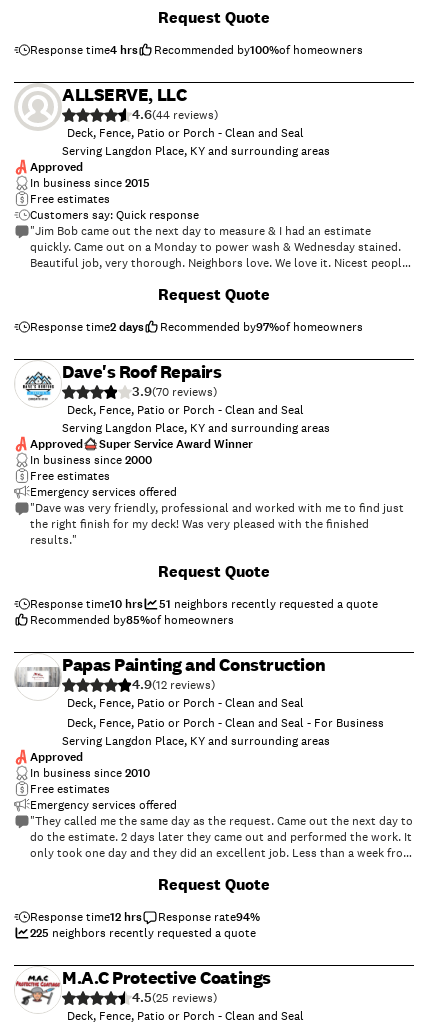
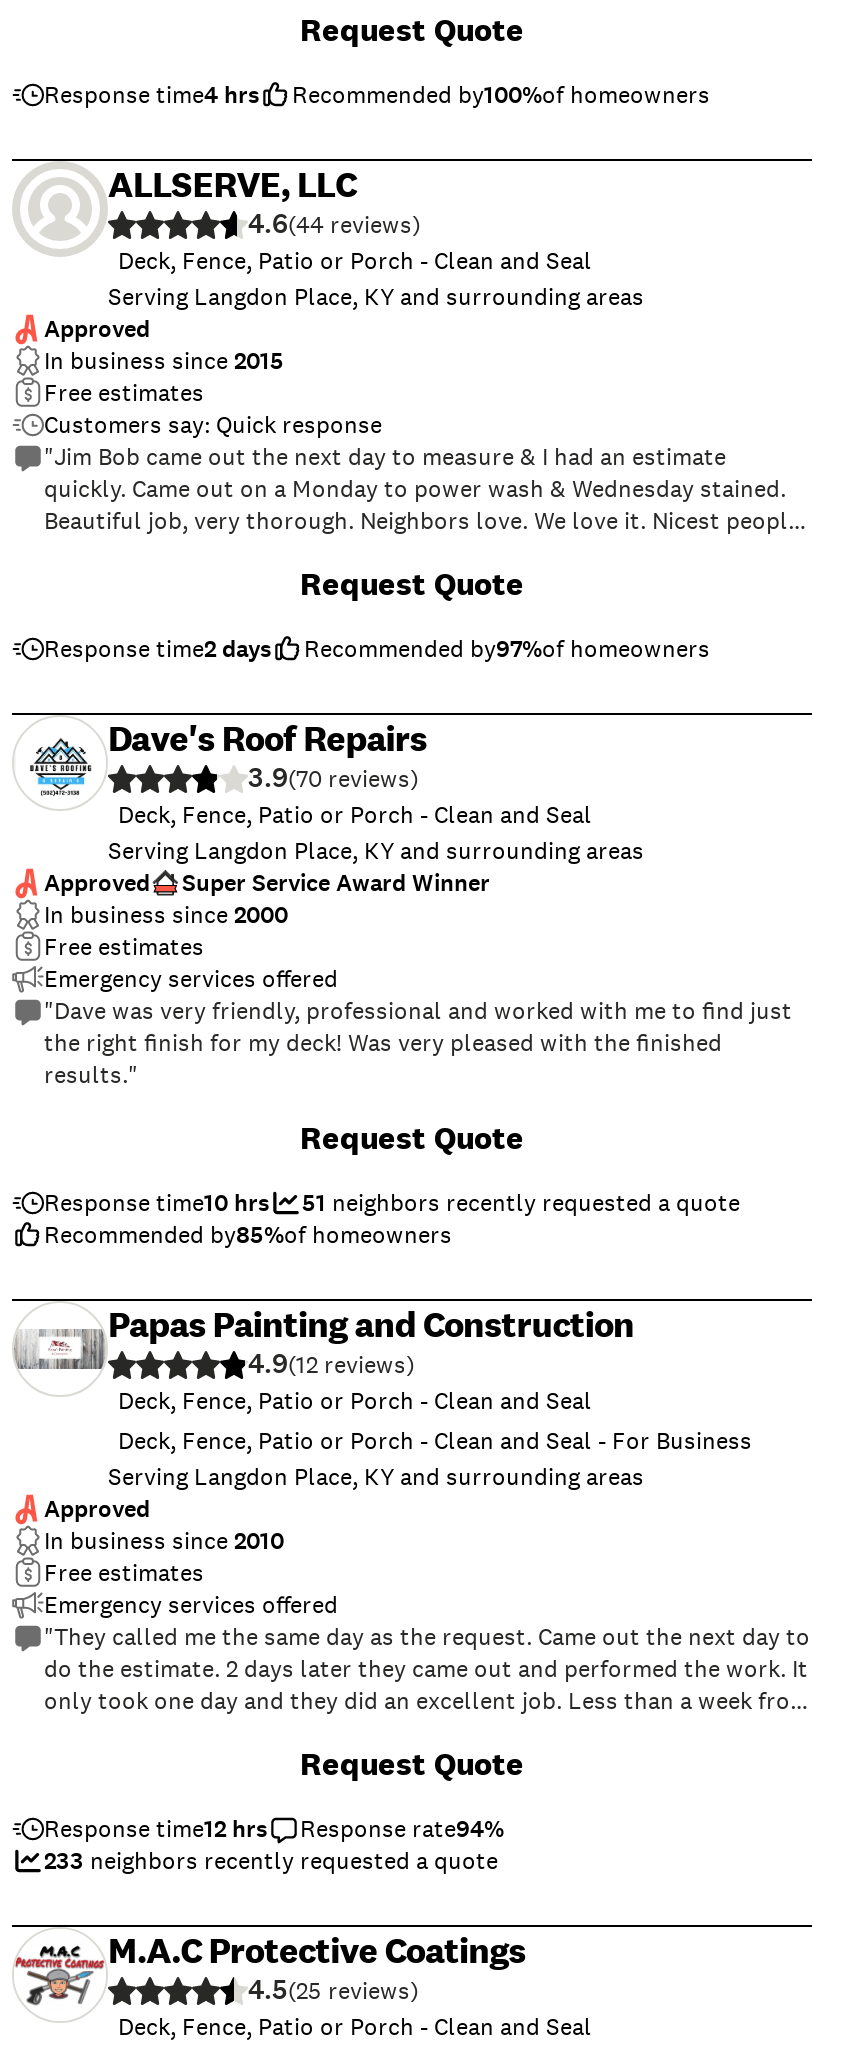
[30,925,256,941] 225 neighbors recently requested a quote -> [44,1845,498,1877] 233 neighbors recently requested a quote

